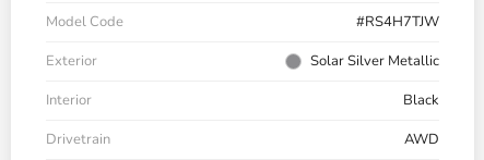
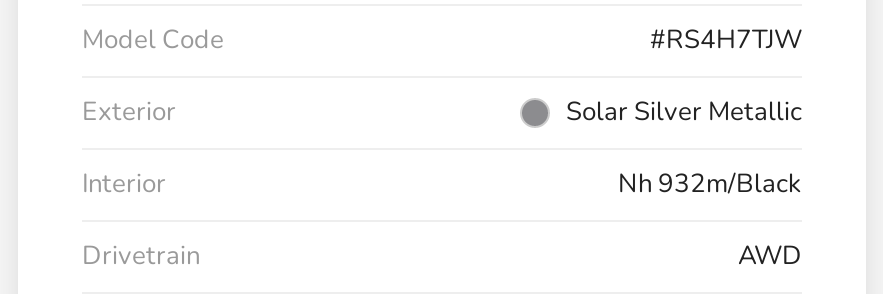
[403,91,439,110] Black -> [618,166,802,202] Nh 932m/Black

